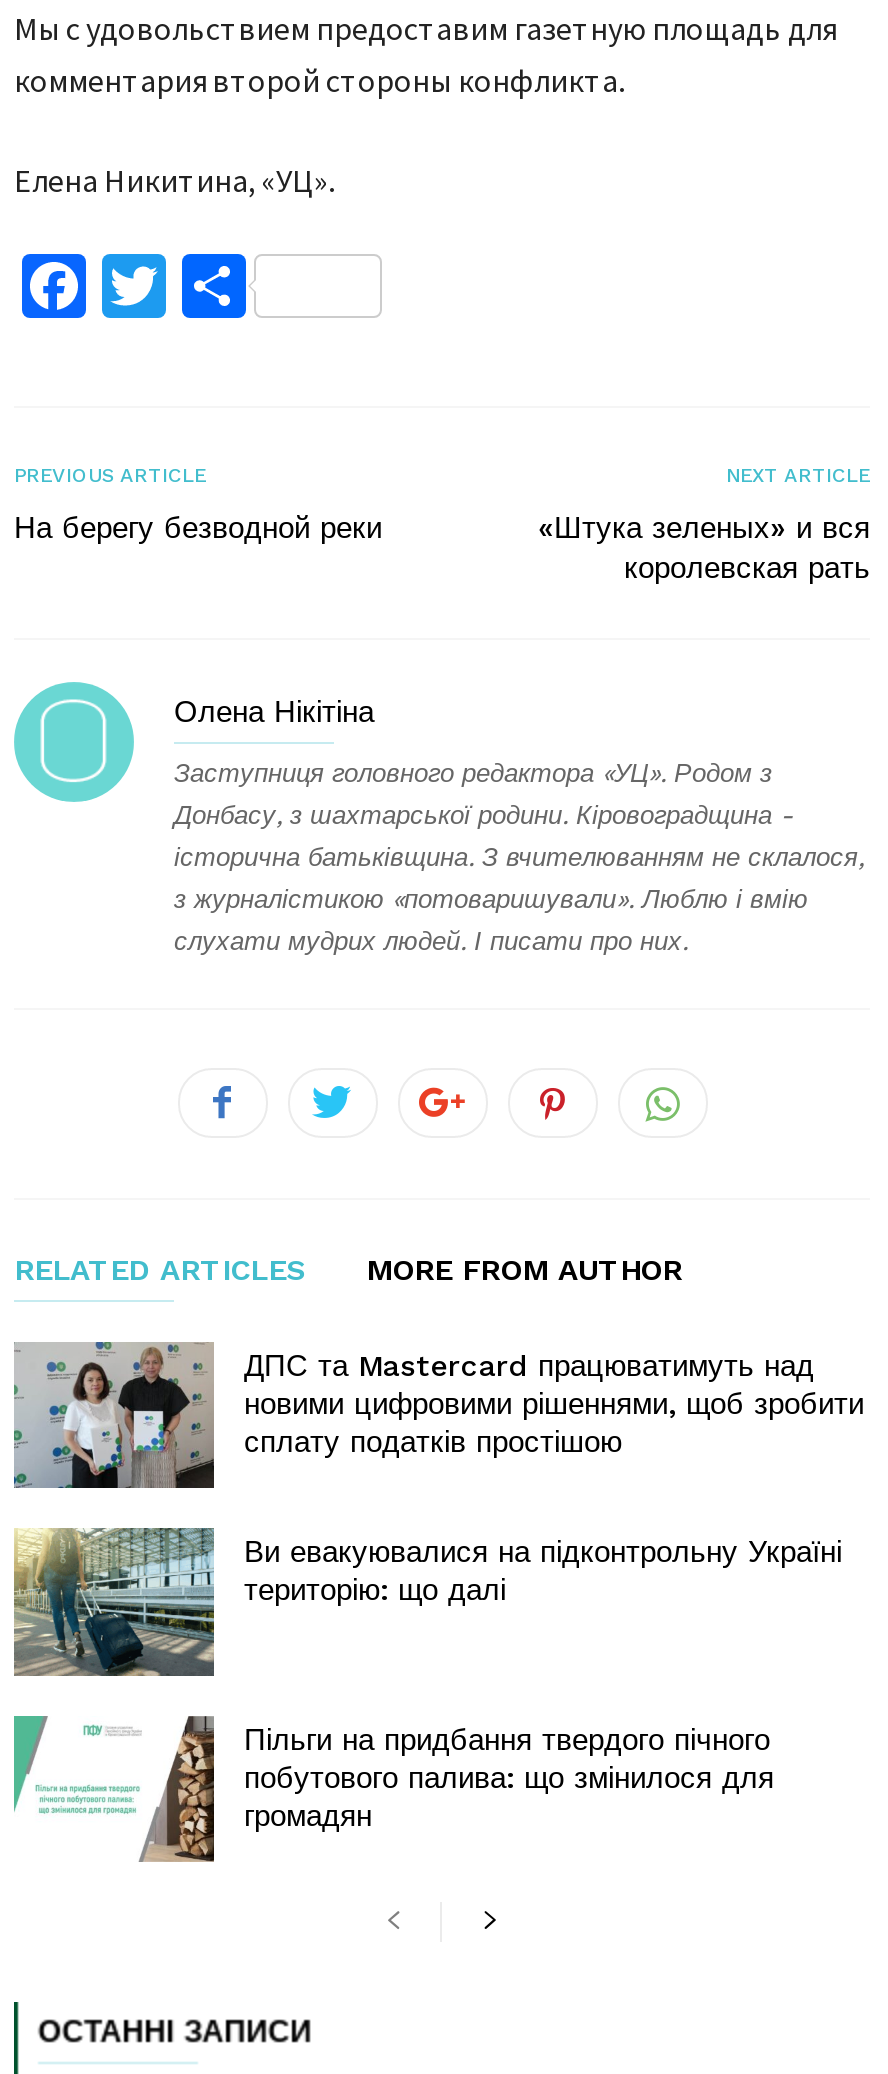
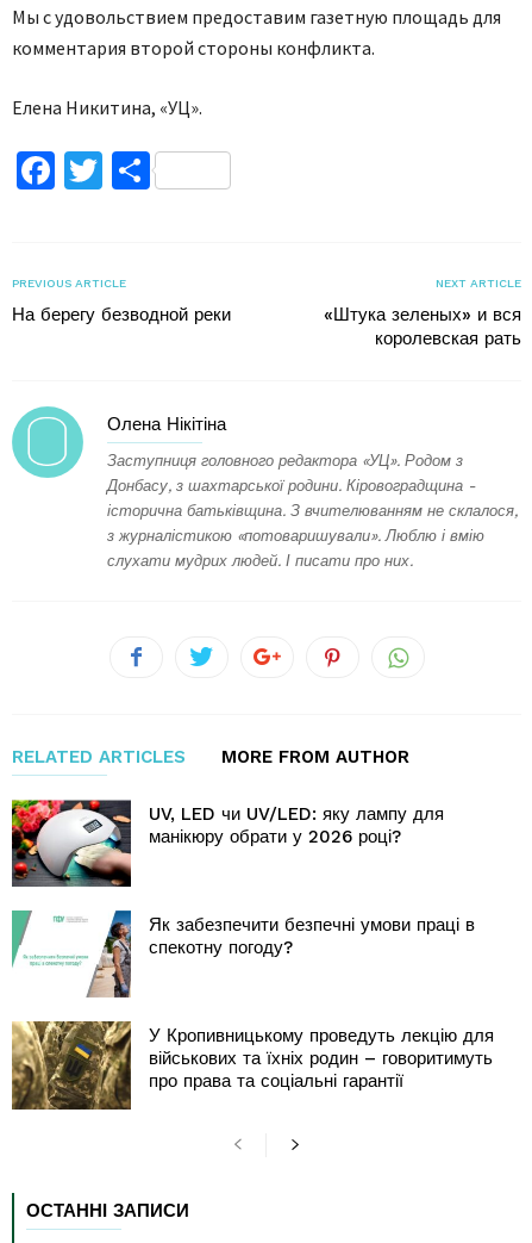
[12,1340,864,1490] [image] | ДПС та Mastercard працюватимуть над | новими цифровими рішеннями, щоб зробити | сплату податків простішою -> [11,798,444,888] [image] | UV, LED чи UV/LED: яку лампу для | манікюру обрати у 2026 році?
[12,1526,842,1678] [image] | Ви евакуювалися на підконтрольну Україні | територію: що далі -> [11,909,475,999] [image] | Як забезпечити безпечні умови праці в | спекотну погоду?
[12,1714,774,1864] [image] | Пільги на придбання твердого пічного | побутового палива: що змінилося для | громадян -> [11,1020,494,1111] [image] | У Кропивницькому проведуть лекцію для | військових та їхніх родин – говоритимуть | про права та соціальні гарантії

